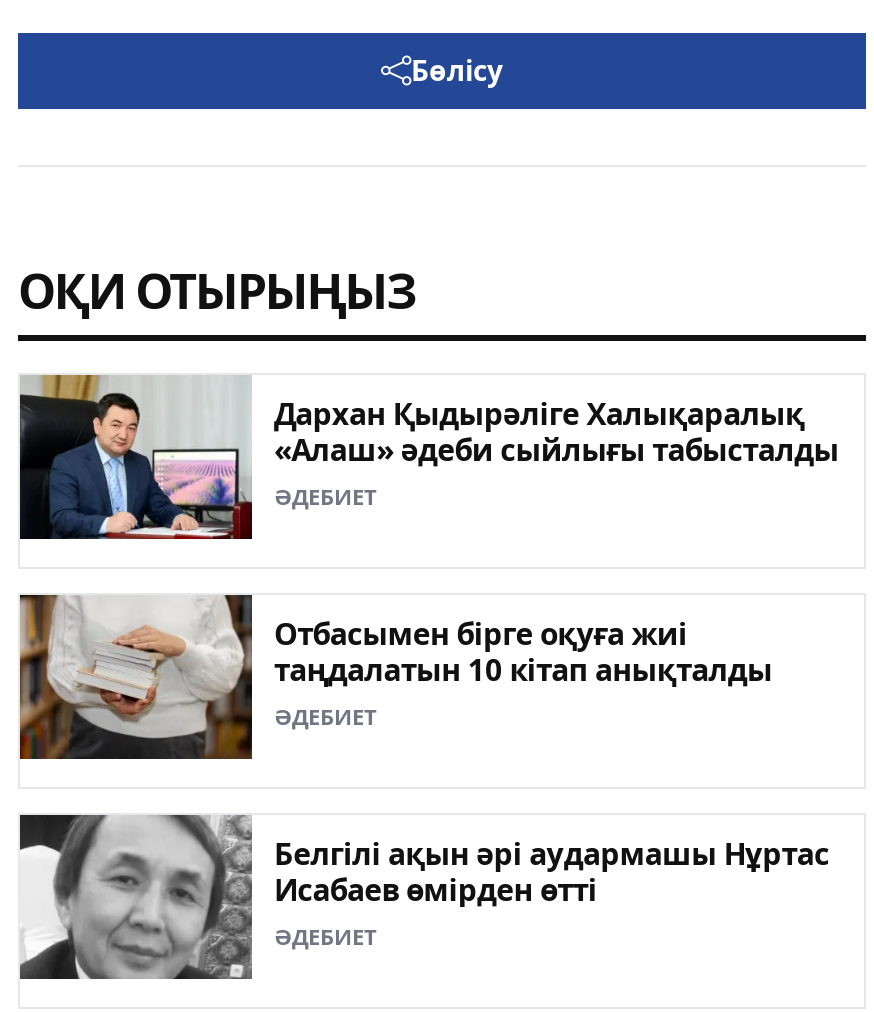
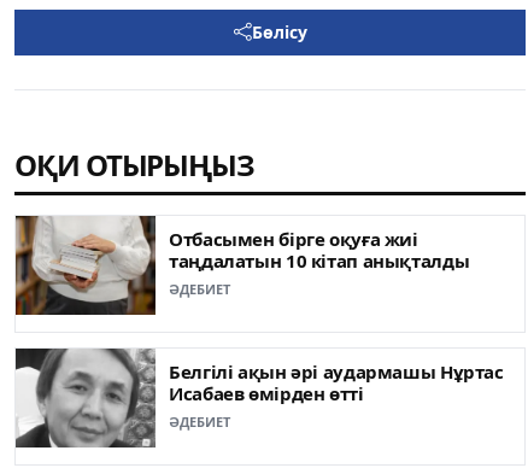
[18,373,839,541] [image] | Дархан Қыдырәліге Халықаралық | «Алаш» әдеби сыйлығы табысталды | ӘДЕБИЕТ -> none

